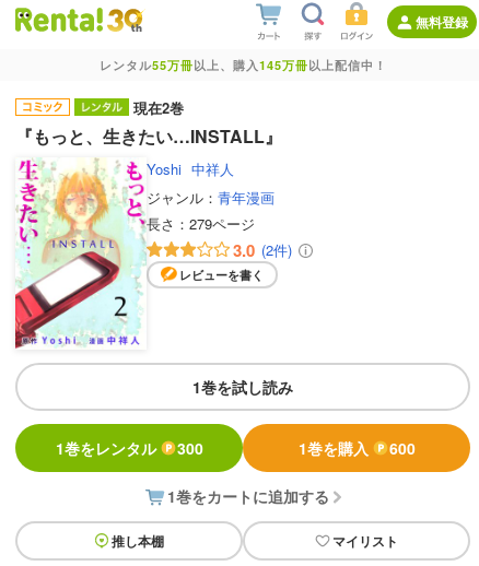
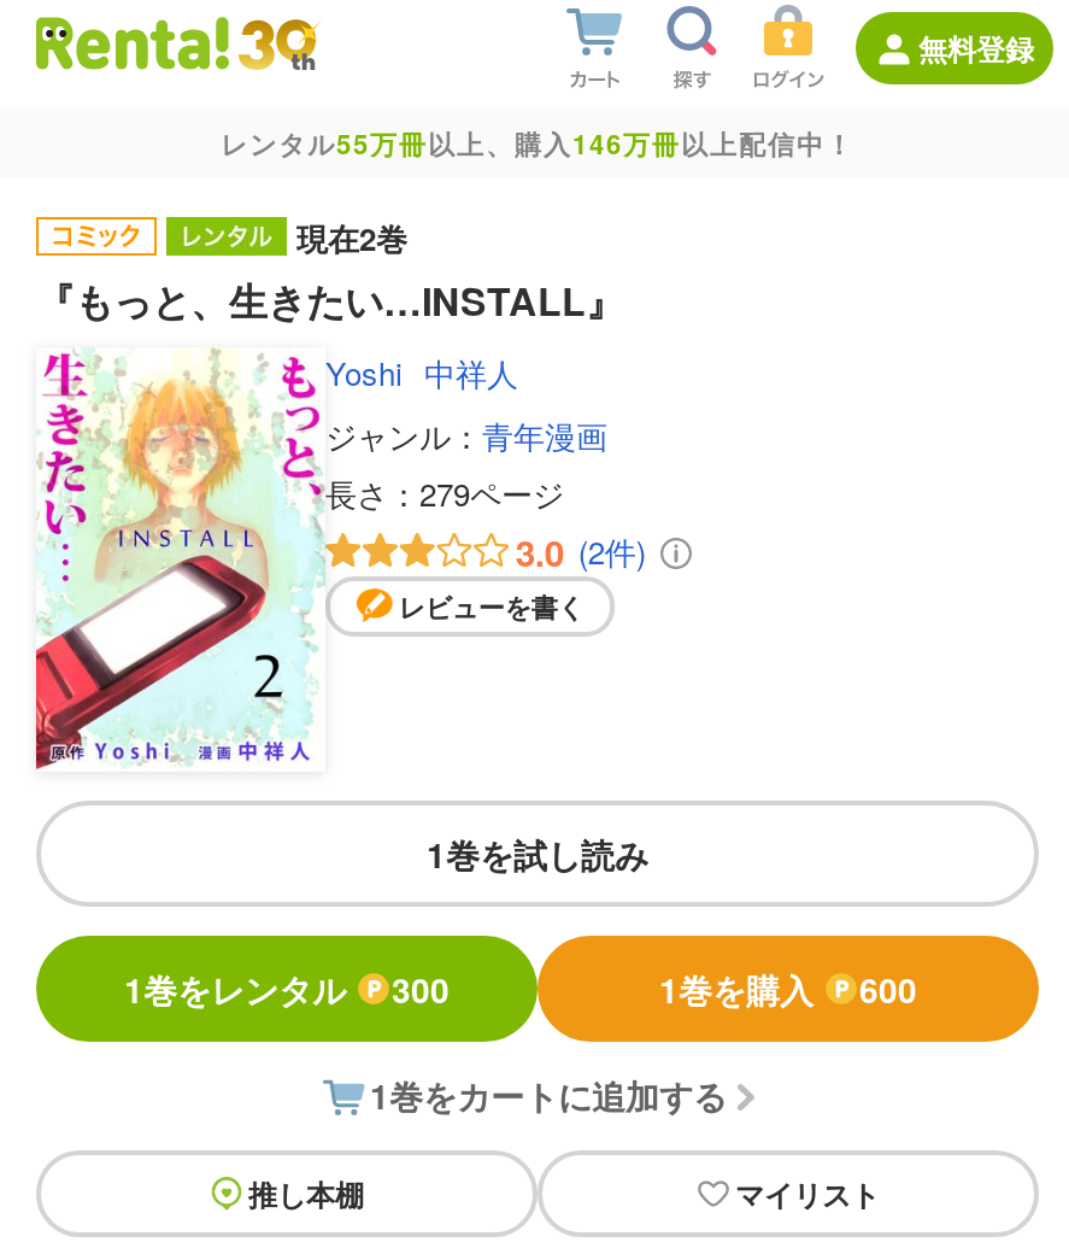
[99,57,387,73] レンタル55万冊以上、購入145万冊以上配信中！ -> [221,125,854,162] レンタル55万冊以上、購入146万冊以上配信中！

